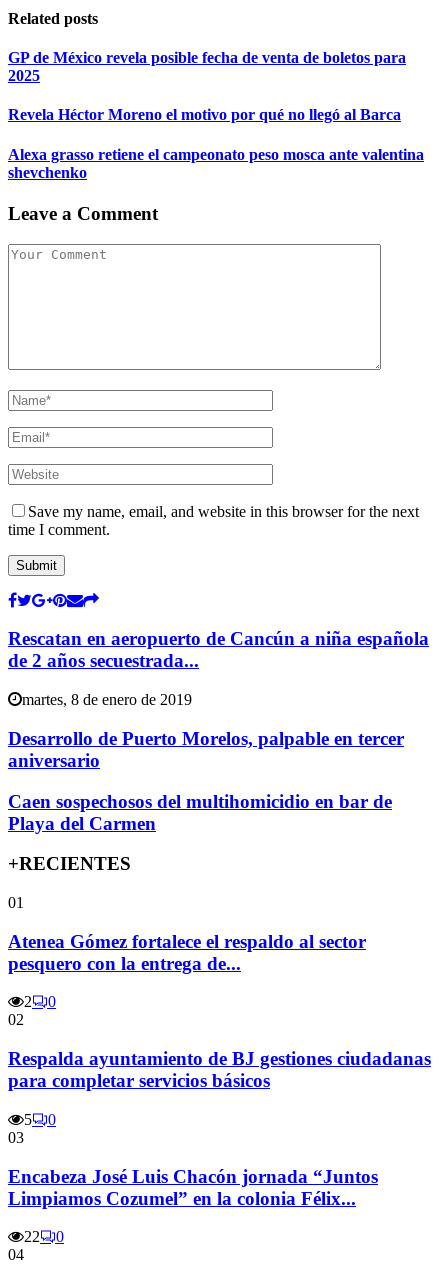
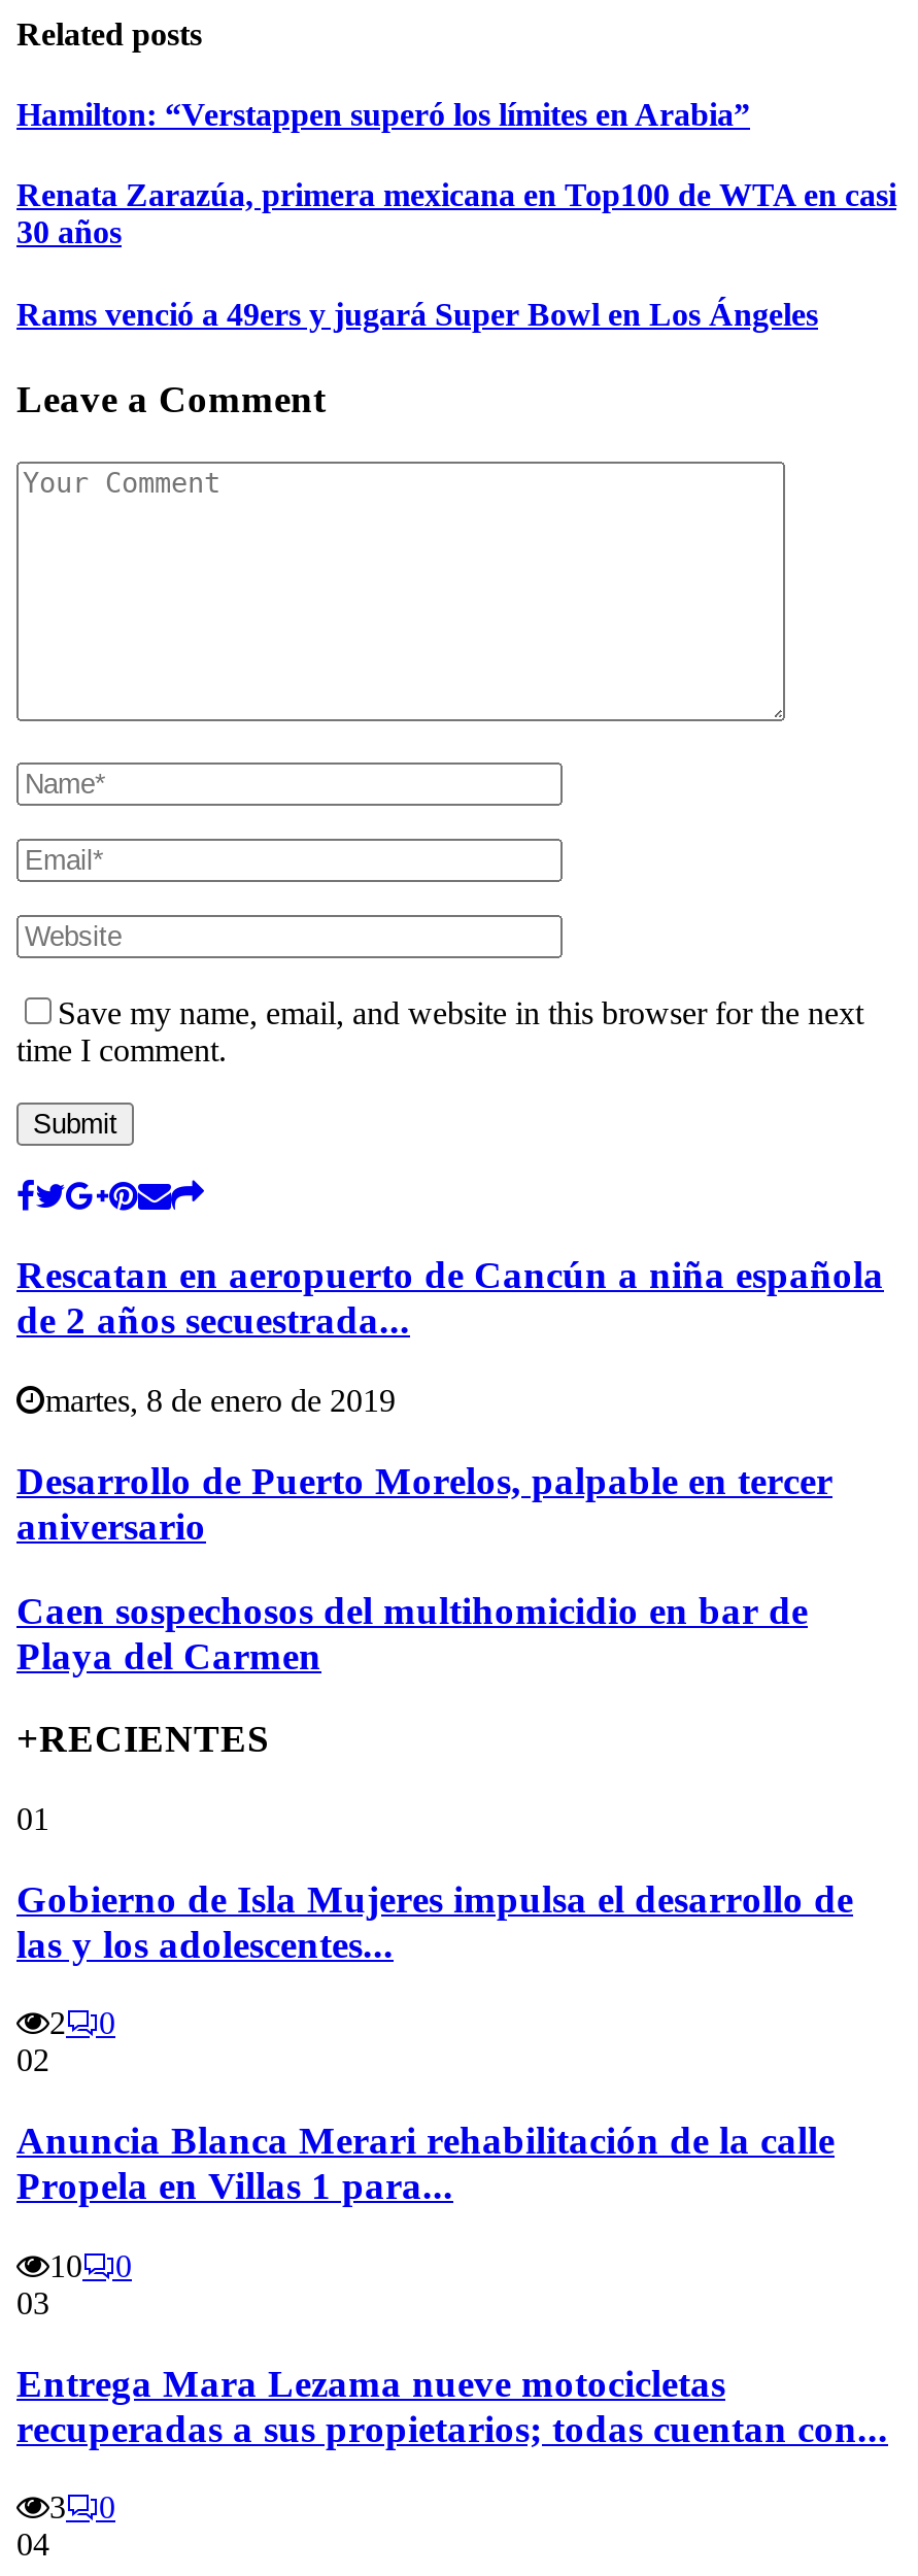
[8,49,406,84] GP de México revela posible fecha de venta de boletos para | 2025 -> [16,97,750,132] Hamilton: “Verstappen superó los límites en Arabia”
[8,106,401,123] Revela Héctor Moreno el motivo por qué no llegó al Barca -> [16,178,896,250] Renata Zarazúa, primera mexicana en Top100 de WTA en casi | 30 años
[8,146,424,181] Alexa grasso retiene el campeonato peso mosca ante valentina | shevchenko -> [16,296,818,331] Rams venció a 49ers y jugará Super Bowl en Los Ángeles
[8,931,366,974] Atenea Gómez fortalece el respaldo al sector | pesquero con la entrega de... -> [16,1877,853,1965] Gobierno de Isla Mujeres impulsa el desarrollo de | las y los adolescentes...
[8,1048,431,1091] Respalda ayuntamiento de BJ gestiones ciudadanas | para completar servicios básicos -> [16,2119,835,2207] Anuncia Blanca Merari rehabilitación de la calle | Propela en Villas 1 para...
[24,1111,32,1128] 5 -> [49,2248,82,2283] 10
[8,1165,378,1208] Encabeza José Luis Chacón jornada “Juntos | Limpiamos Cozumel” en la colonia Félix... -> [16,2361,888,2449] Entrega Mara Lezama nueve motocicletas | recuperadas a sus propietarios; todas cuentan con...
[24,1228,40,1245] 22 -> [49,2490,66,2525] 3

